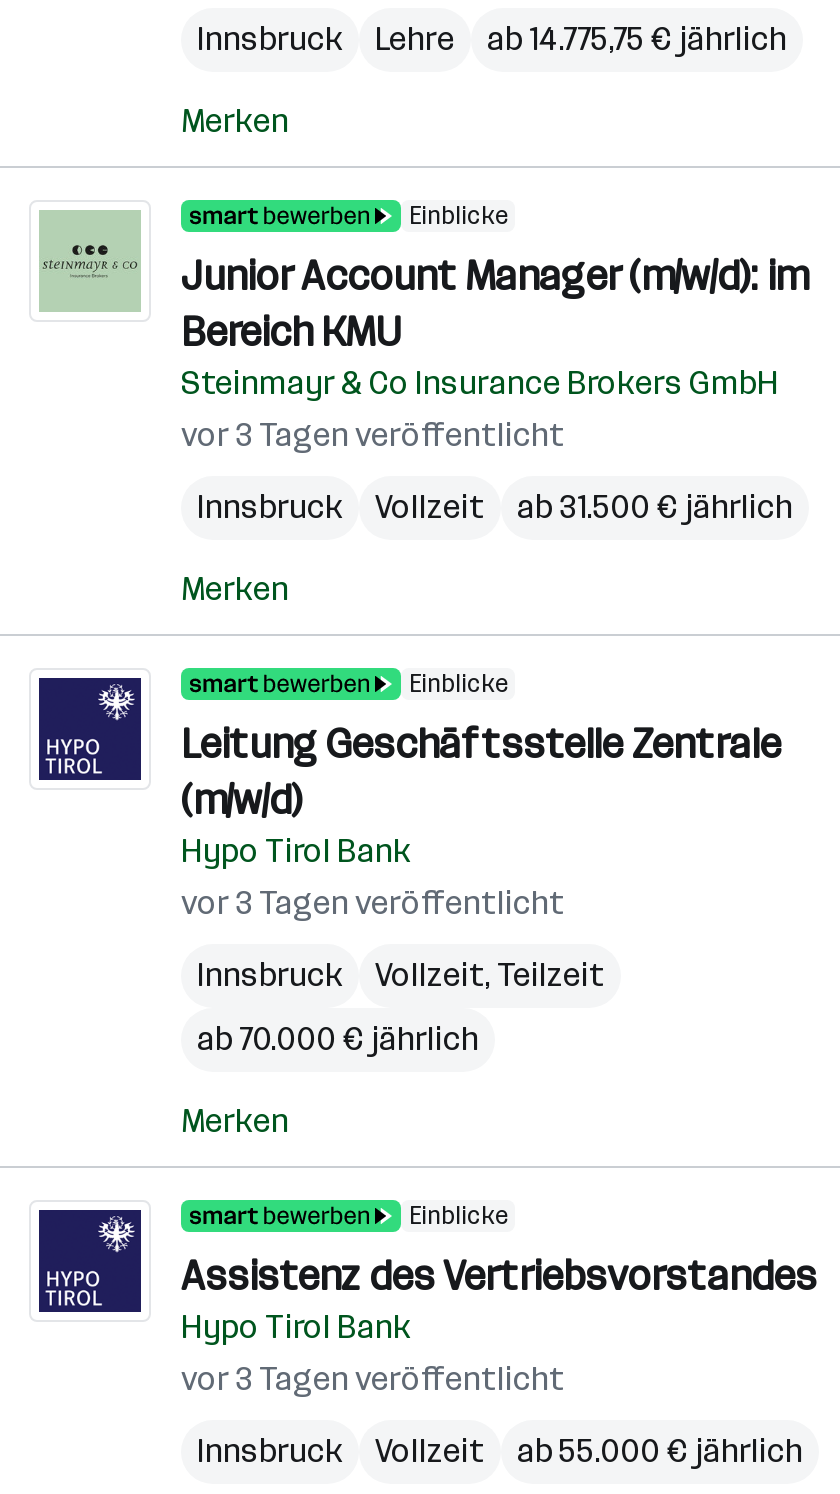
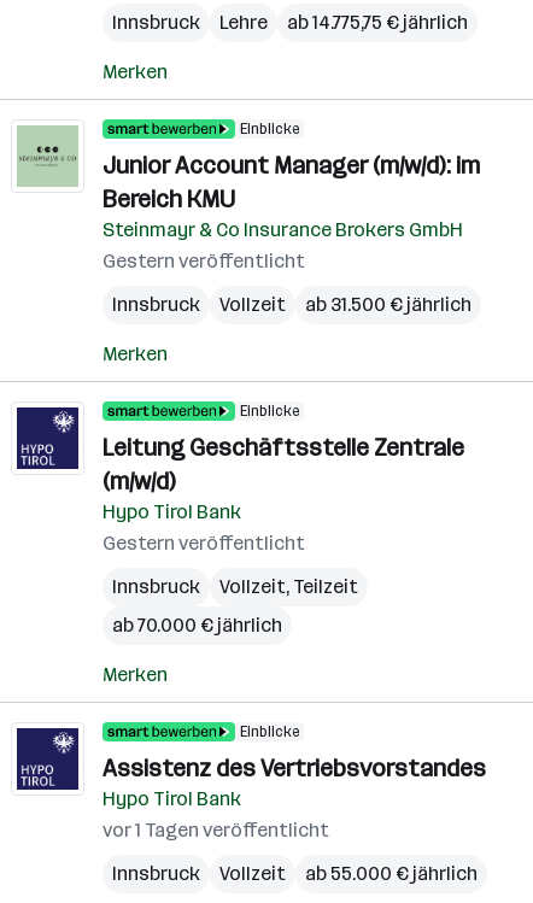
[181,416,565,454] vor 3 Tagen veröffentlicht -> [102,250,305,272] Gestern veröffentlicht
[181,884,565,922] vor 3 Tagen veröffentlicht -> [102,532,305,555] Gestern veröffentlicht
[181,1360,565,1398] vor 3 Tagen veröffentlicht -> [102,819,329,842] vor 1 Tagen veröffentlicht

